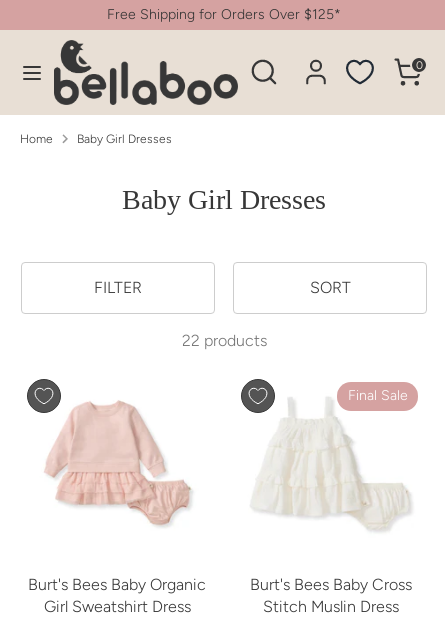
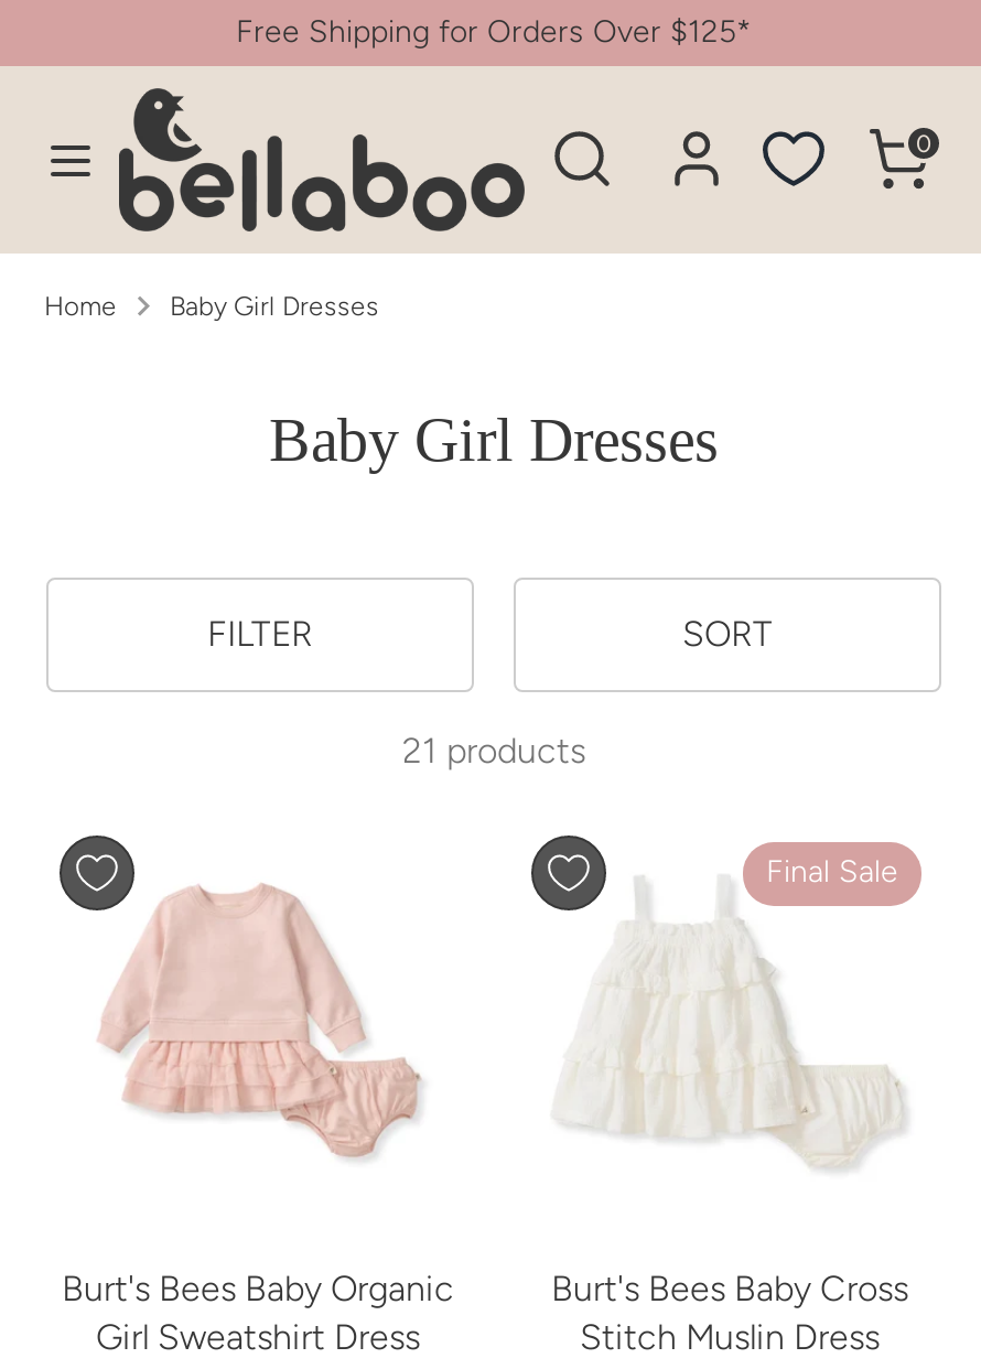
[181,331,266,350] 22 products -> [402,730,585,772] 21 products

